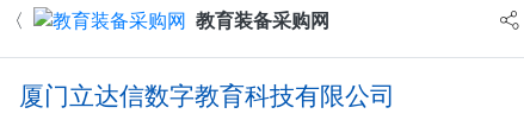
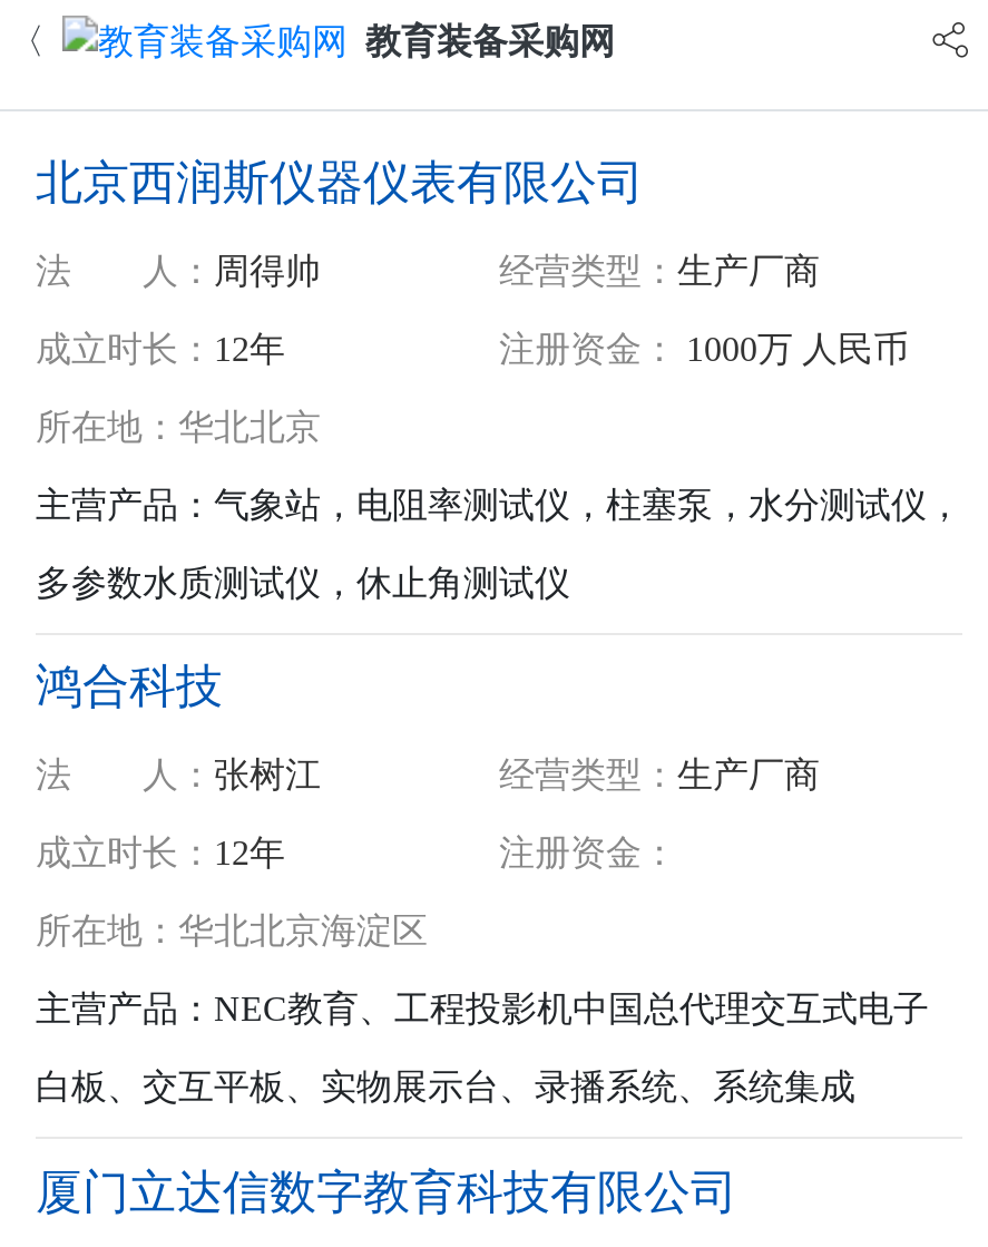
none -> [36,156,644,445] 北京西润斯仪器仪表有限公司 | 法 人：周得帅 | 成立时长：12年 | 所在地：华北北京
none -> [36,485,962,950] 主营产品：气象站，电阻率测试仪，柱塞泵，水分测试仪， | 多参数水质测试仪，休止角测试仪 | 鸿合科技 | 法 人：张树江 | 成立时长：12年 | 所在地：华北北京海淀区
none -> [36,990,929,1106] 主营产品：NEC教育、工程投影机中国总代理交互式电子 | 白板、交互平板、实物展示台、录播系统、系统集成
none -> [499,251,909,367] 经营类型：生产厂商 | 注册资金：1000万 人民币
none -> [499,756,820,872] 经营类型：生产厂商 | 注册资金：

